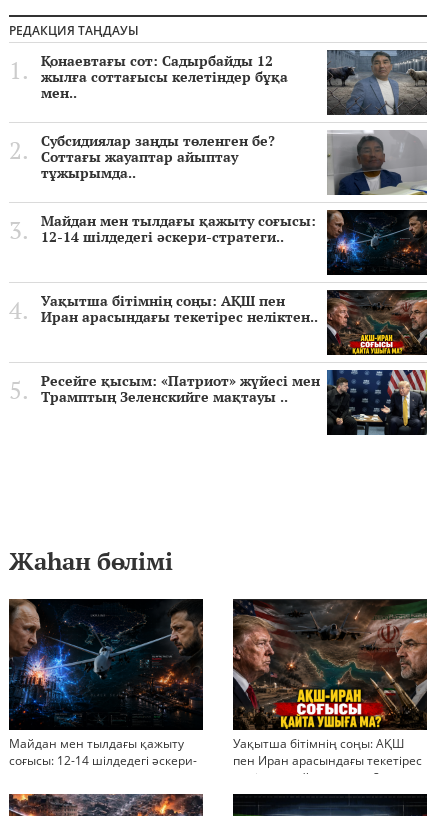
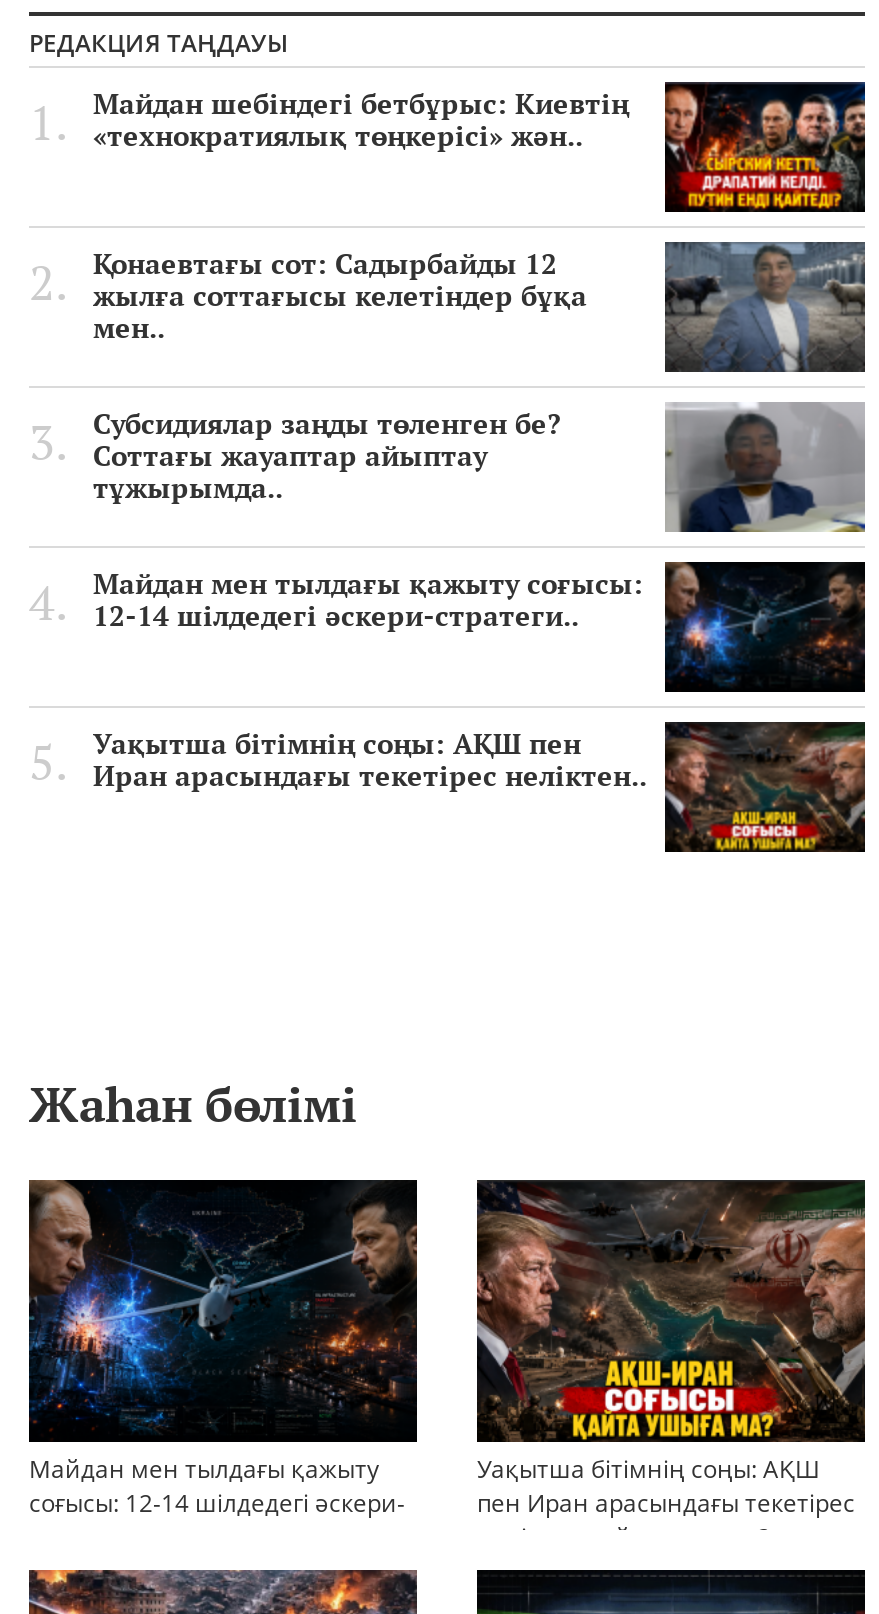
none -> [93,82,865,212] [image] | Майдан шебіндегі бетбұрыс: Киевтің | «технократиялық төңкерісі» жән..
moved [41,49,429,326] -> [93,240,869,795]: [image] | Қонаевтағы сот: Садырбайды 12 | жылға соттағысы келетіндер бұқа | ... | Уақытша бітімнің соңы: АҚШ пен | Иран арасындағы текетірес неліктен..
[41,369,428,436] [image] | Ресейге қысым: «Патриот» жүйесі мен | Трамптың Зеленскийге мақтауы .. -> none

